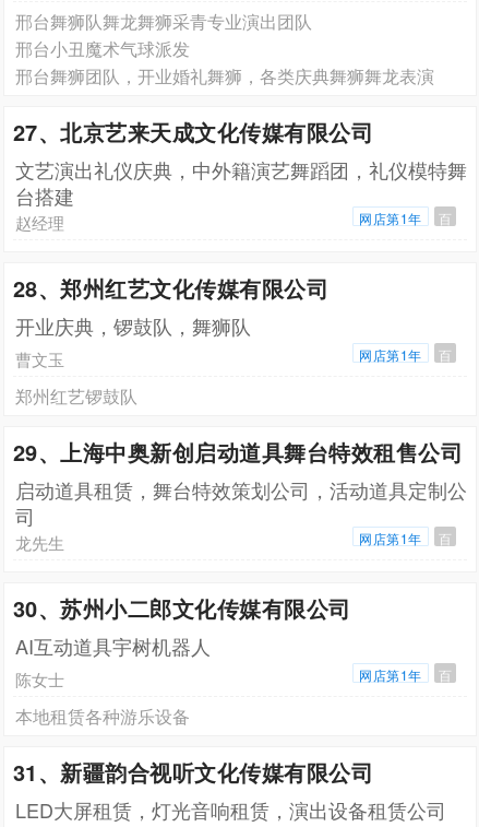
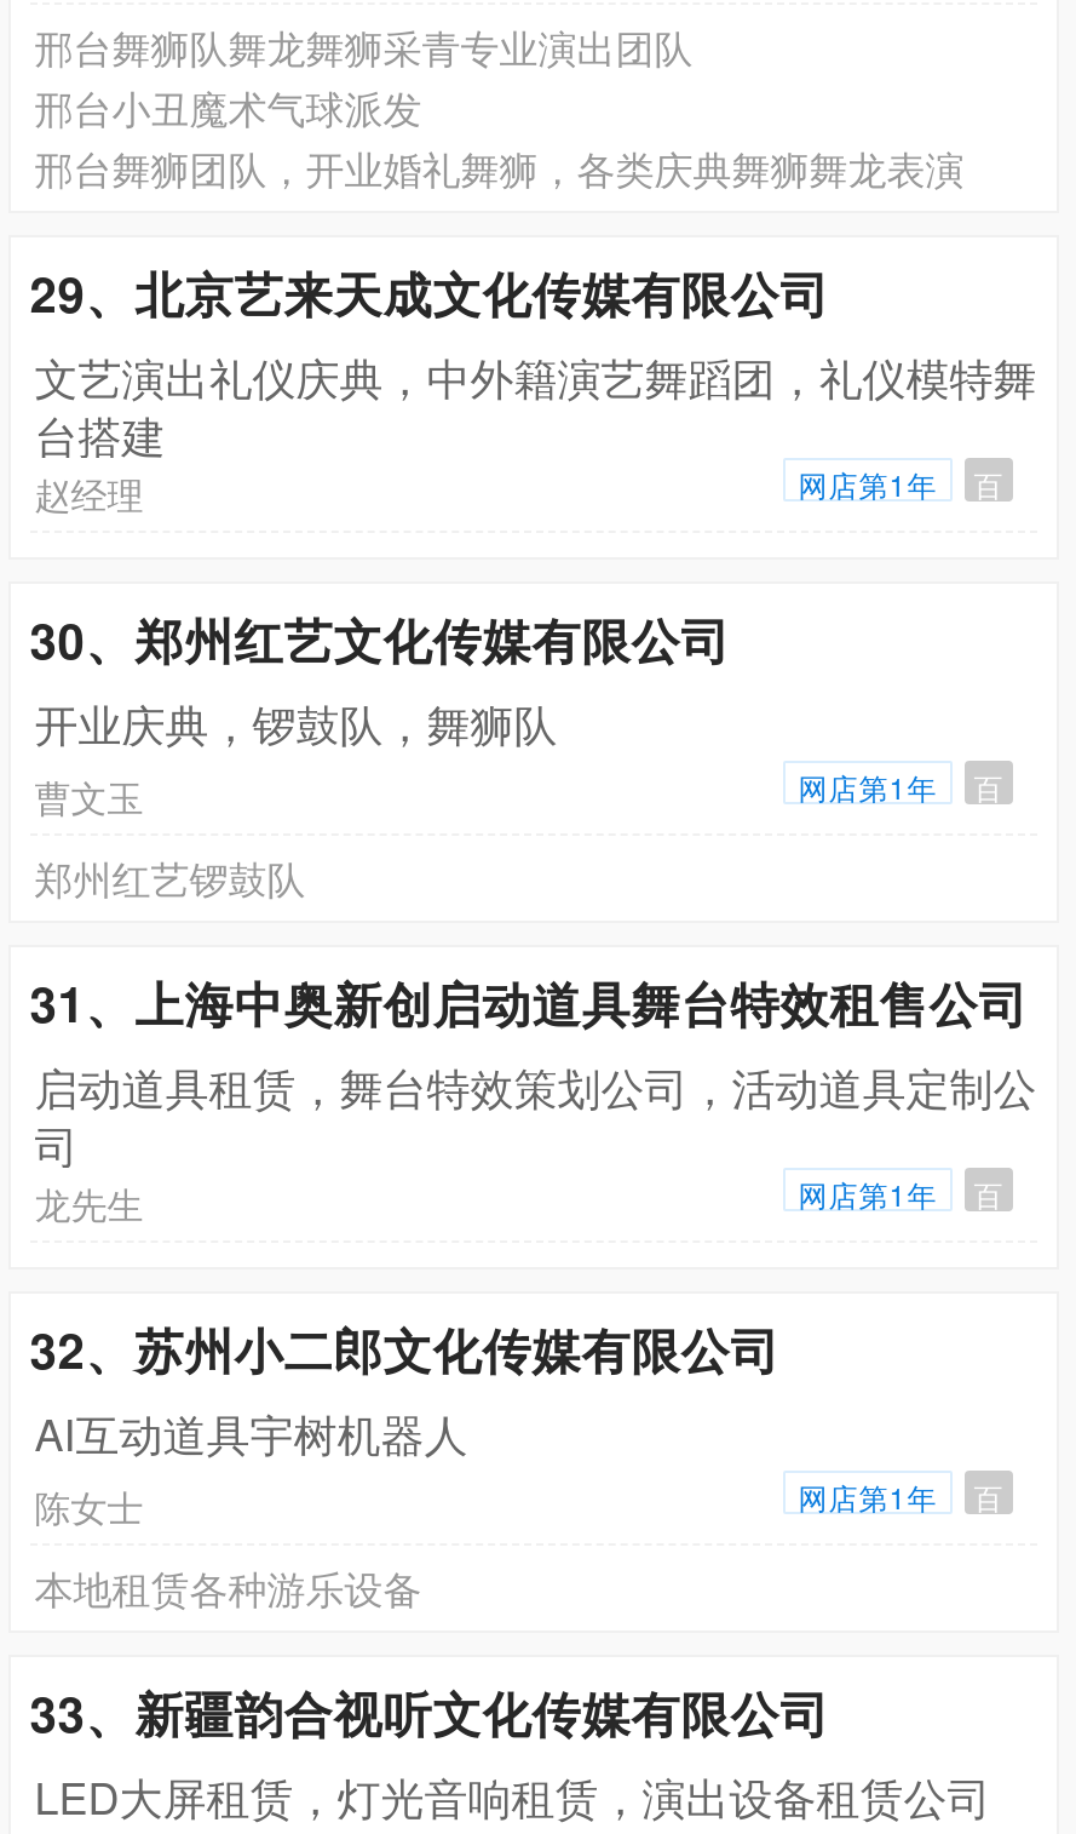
[13,116,373,148] 27、北京艺来天成文化传媒有限公司 -> [30,257,830,327] 29、北京艺来天成文化传媒有限公司
[13,272,329,304] 28、郑州红艺文化传媒有限公司 -> [30,603,730,674] 30、郑州红艺文化传媒有限公司
[13,436,463,468] 29、上海中奥新创启动道具舞台特效租售公司 -> [30,967,1028,1037] 31、上海中奥新创启动道具舞台特效租售公司
[13,592,351,624] 30、苏州小二郎文化传媒有限公司 -> [30,1313,780,1383] 32、苏州小二郎文化传媒有限公司
[13,756,373,788] 31、新疆韵合视听文化传媒有限公司 -> [30,1676,830,1747] 33、新疆韵合视听文化传媒有限公司

